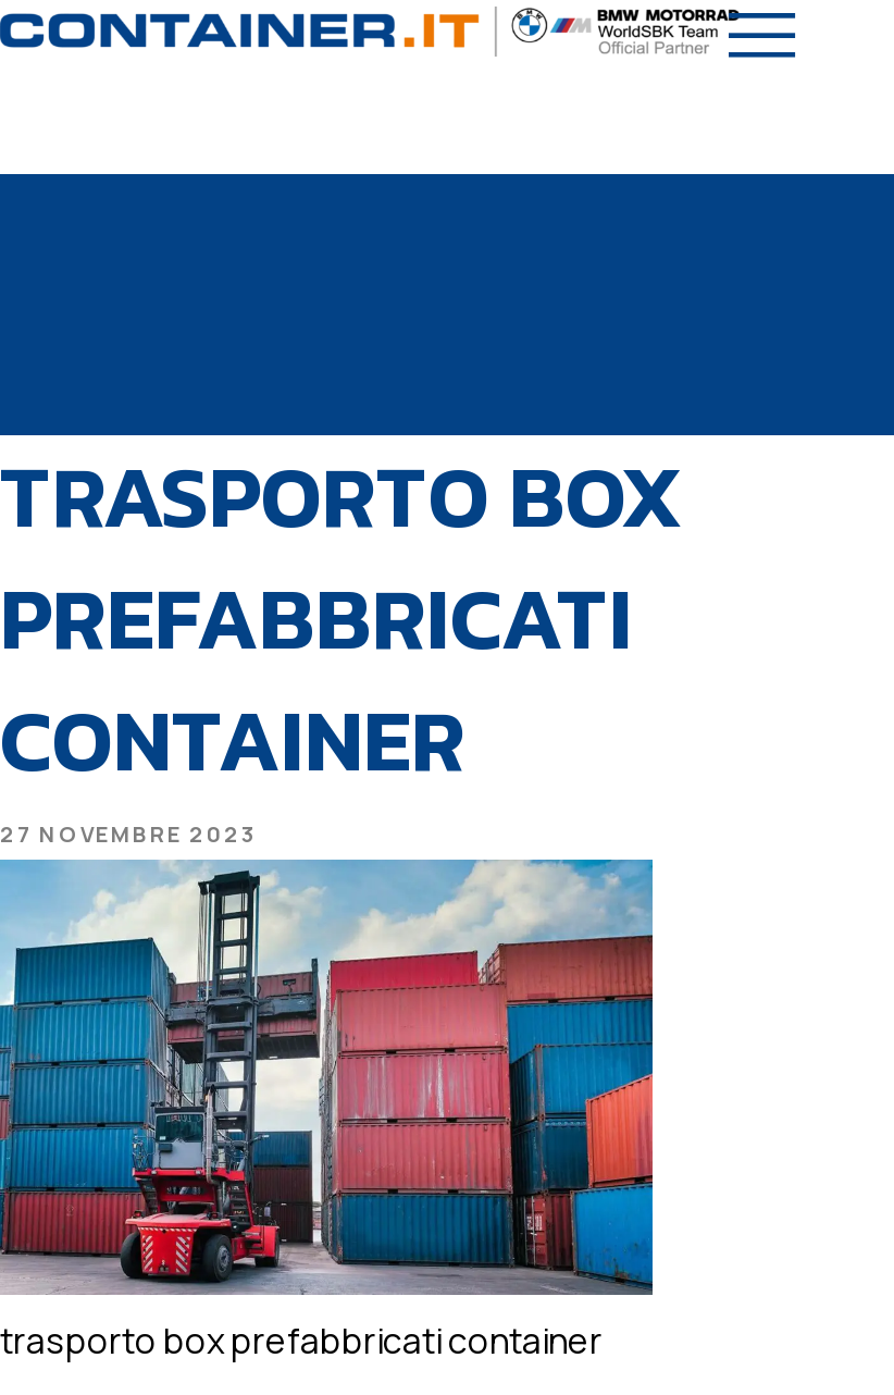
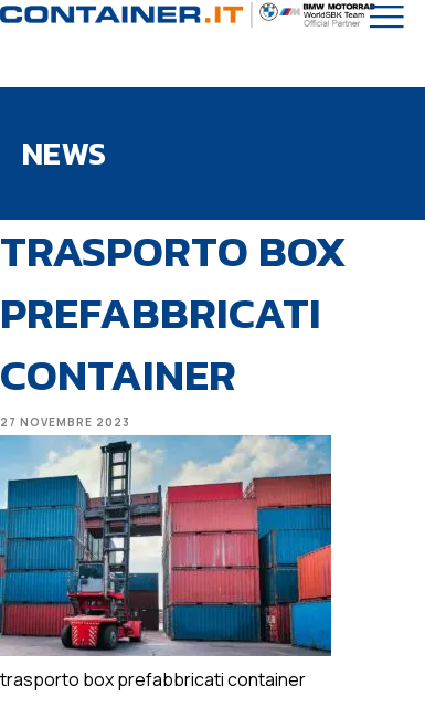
none -> [22,129,106,177] NEWS

